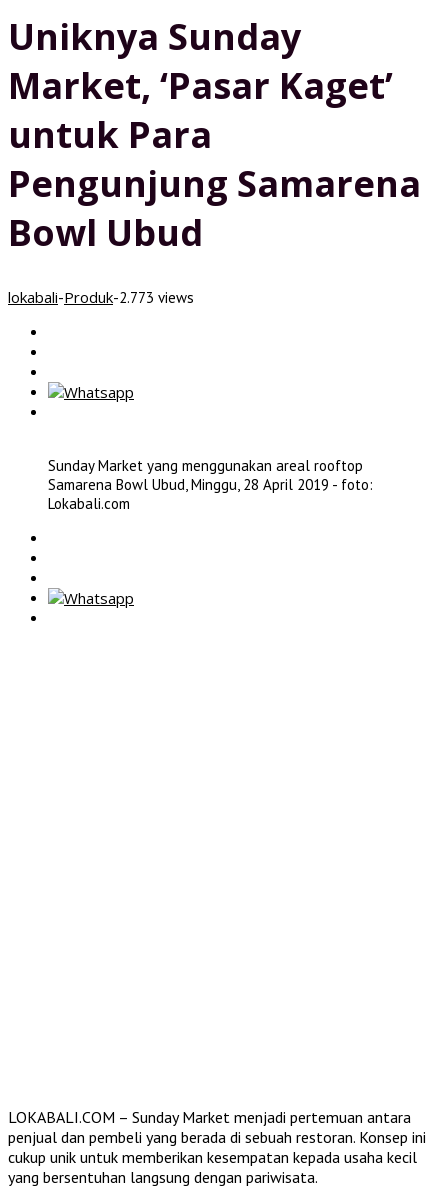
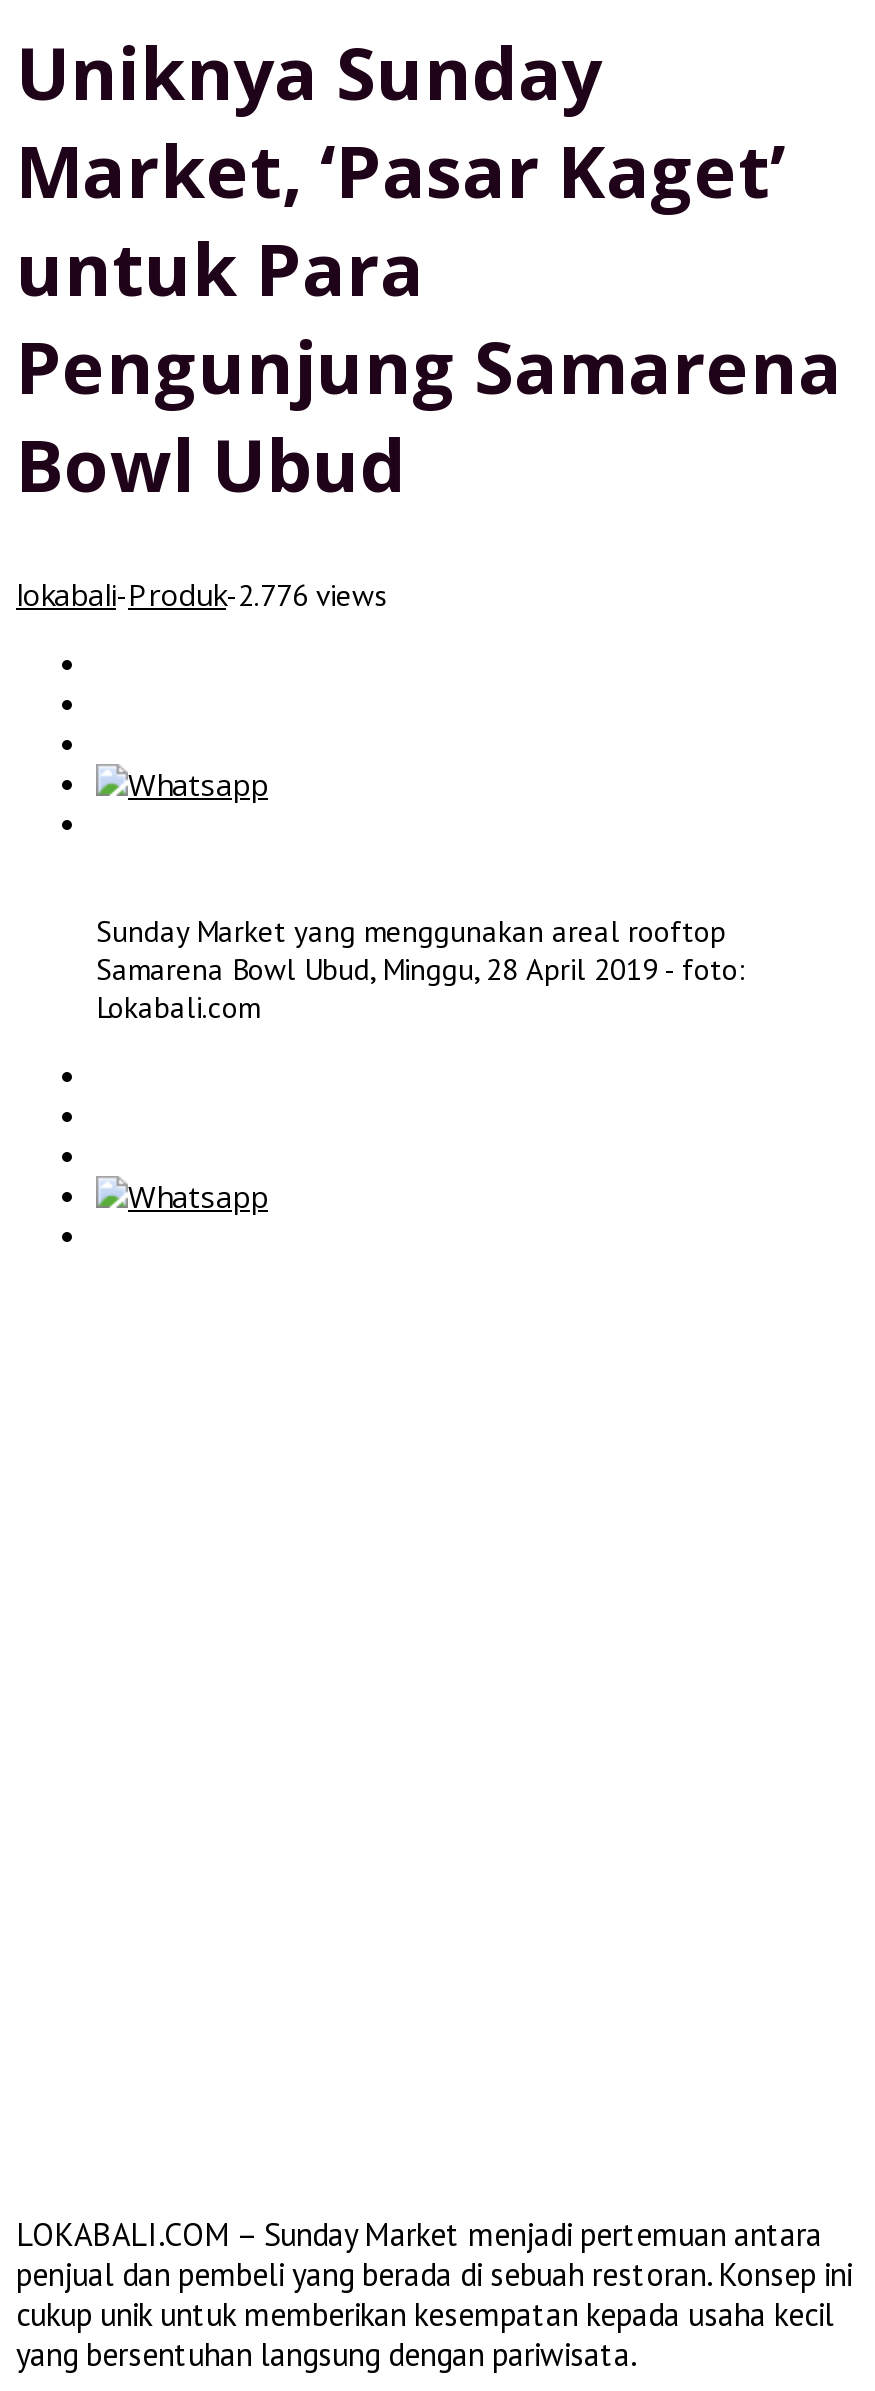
[8,287,194,307] lokabali-Produk-2.773 views -> [16,574,388,614] lokabali-Produk-2.776 views

